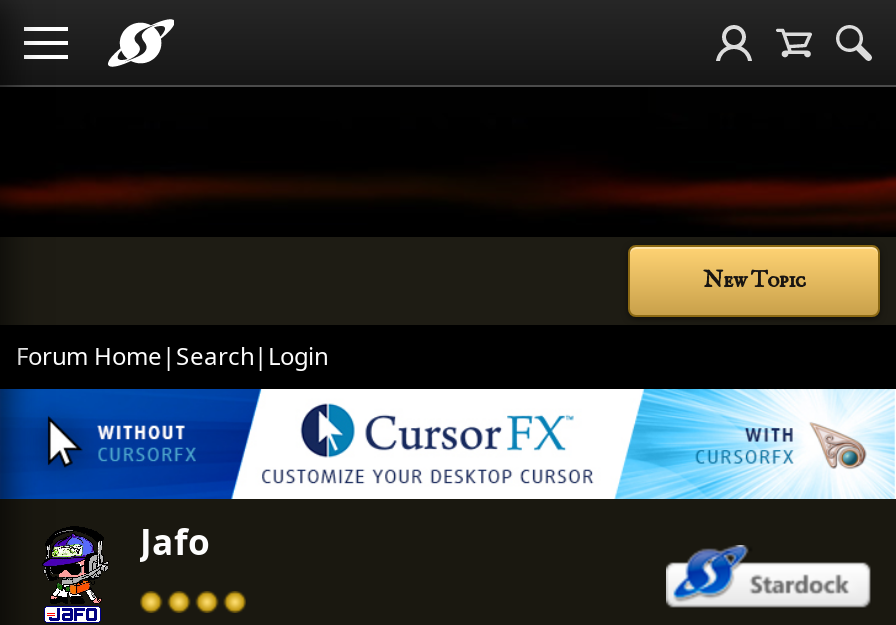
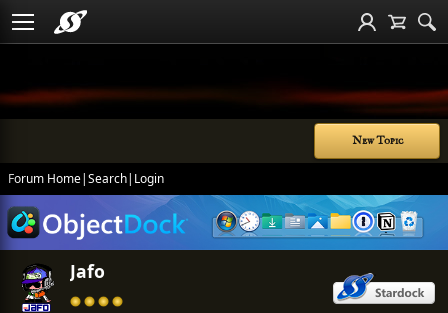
[6,387,890,501] [image] -> [3,194,445,251] [image]

